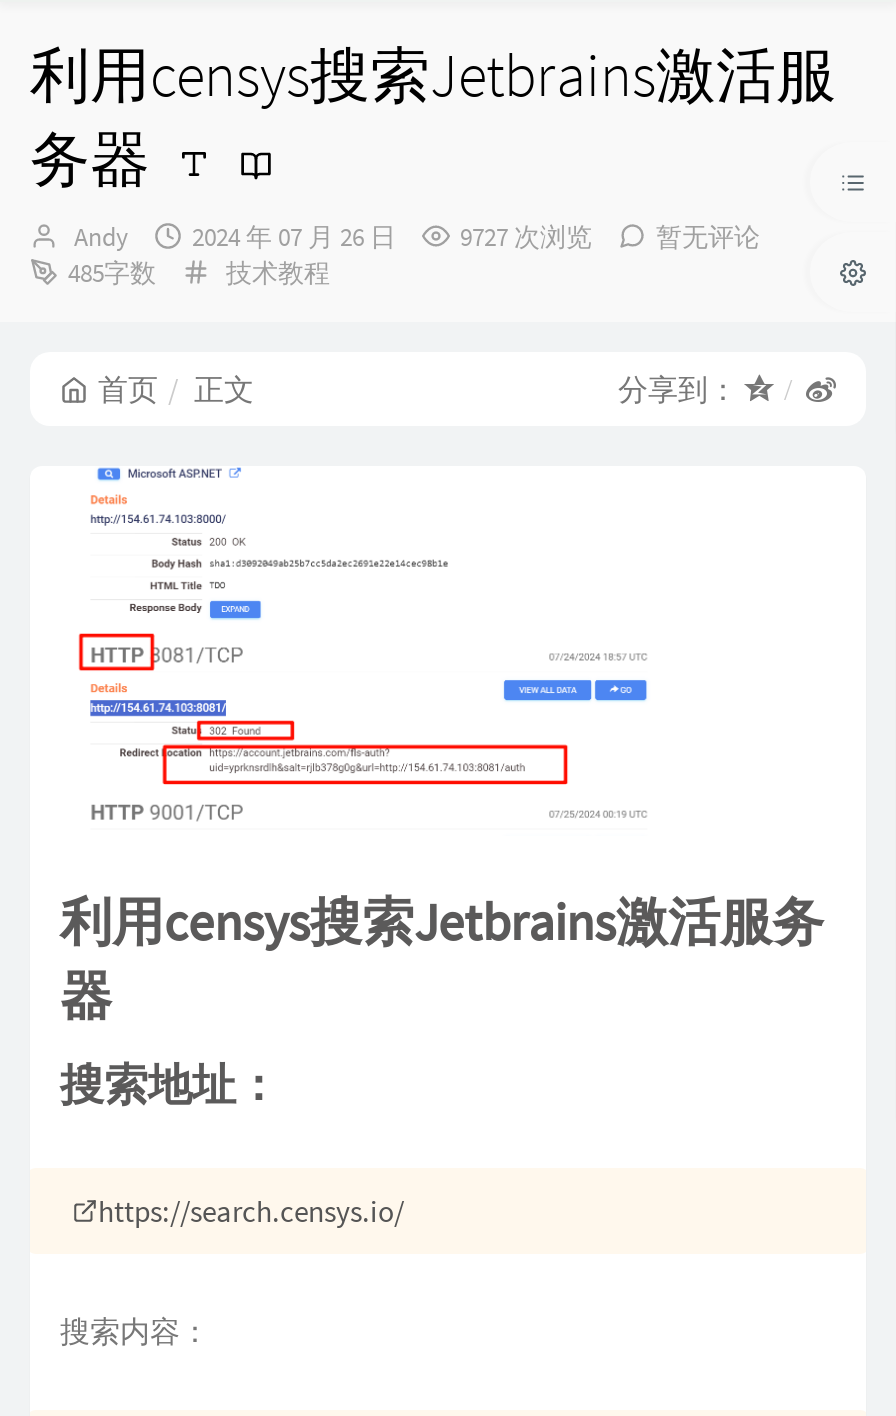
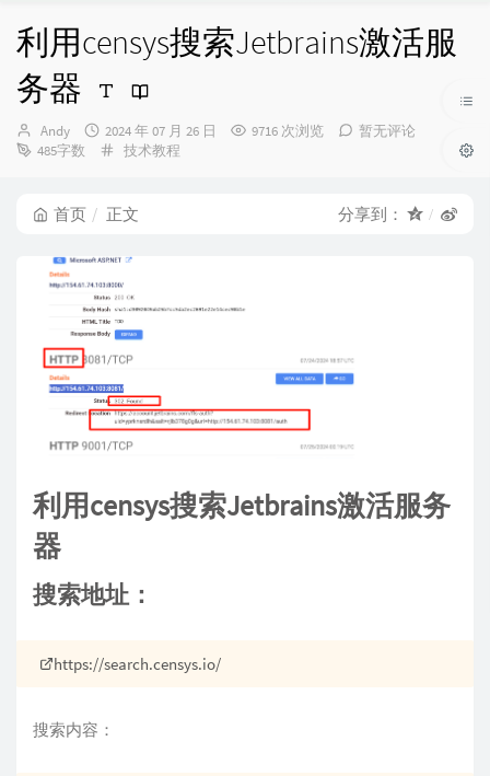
[460,220,592,254] 9727 次浏览 -> [252,121,324,140] 9716 次浏览

